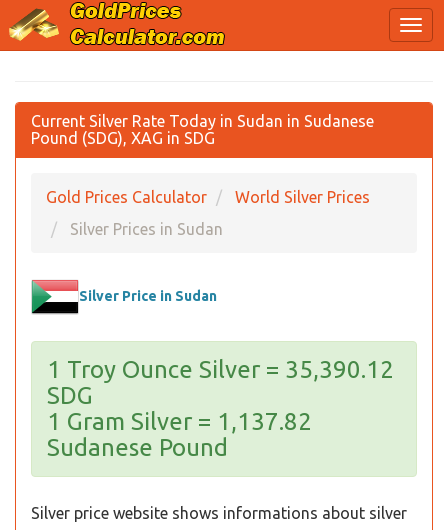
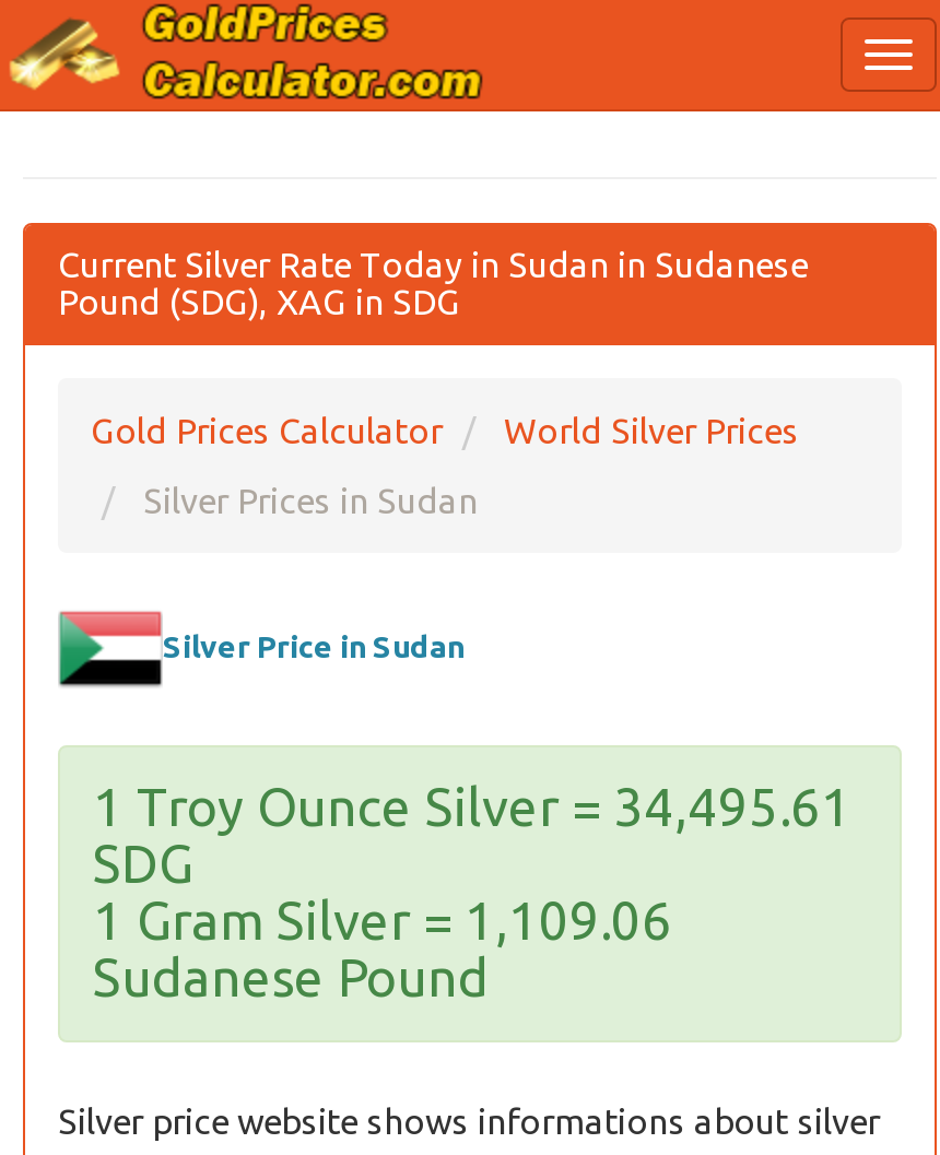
[47,356,394,383] 1 Troy Ounce Silver = 35,390.12 -> [93,778,851,837] 1 Troy Ounce Silver = 34,495.61
[47,408,312,435] 1 Gram Silver = 1,137.82 -> [93,892,672,951] 1 Gram Silver = 1,109.06

